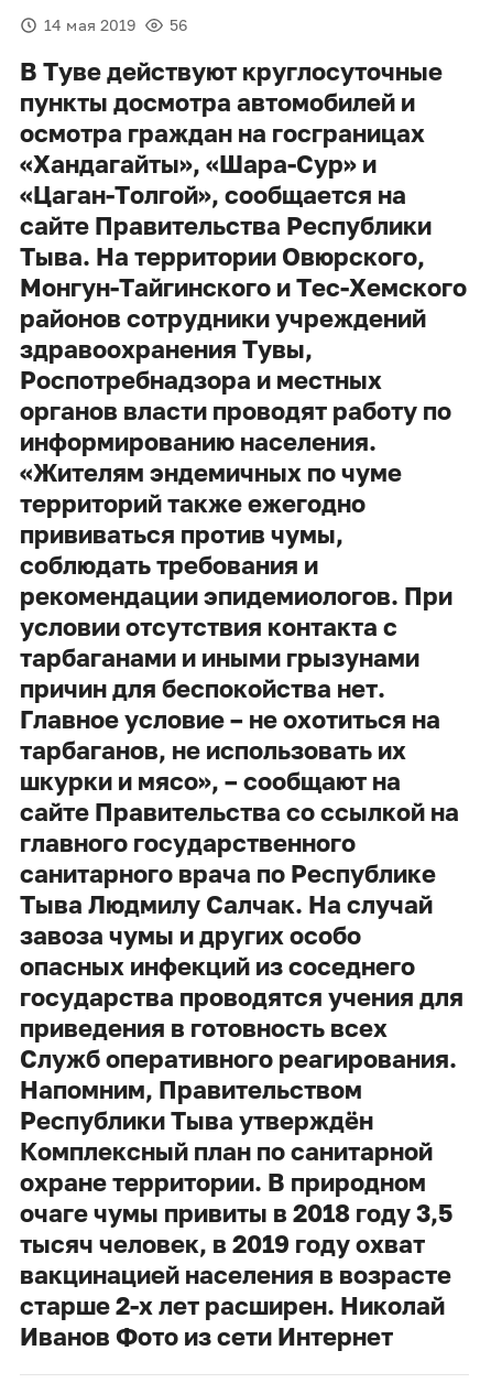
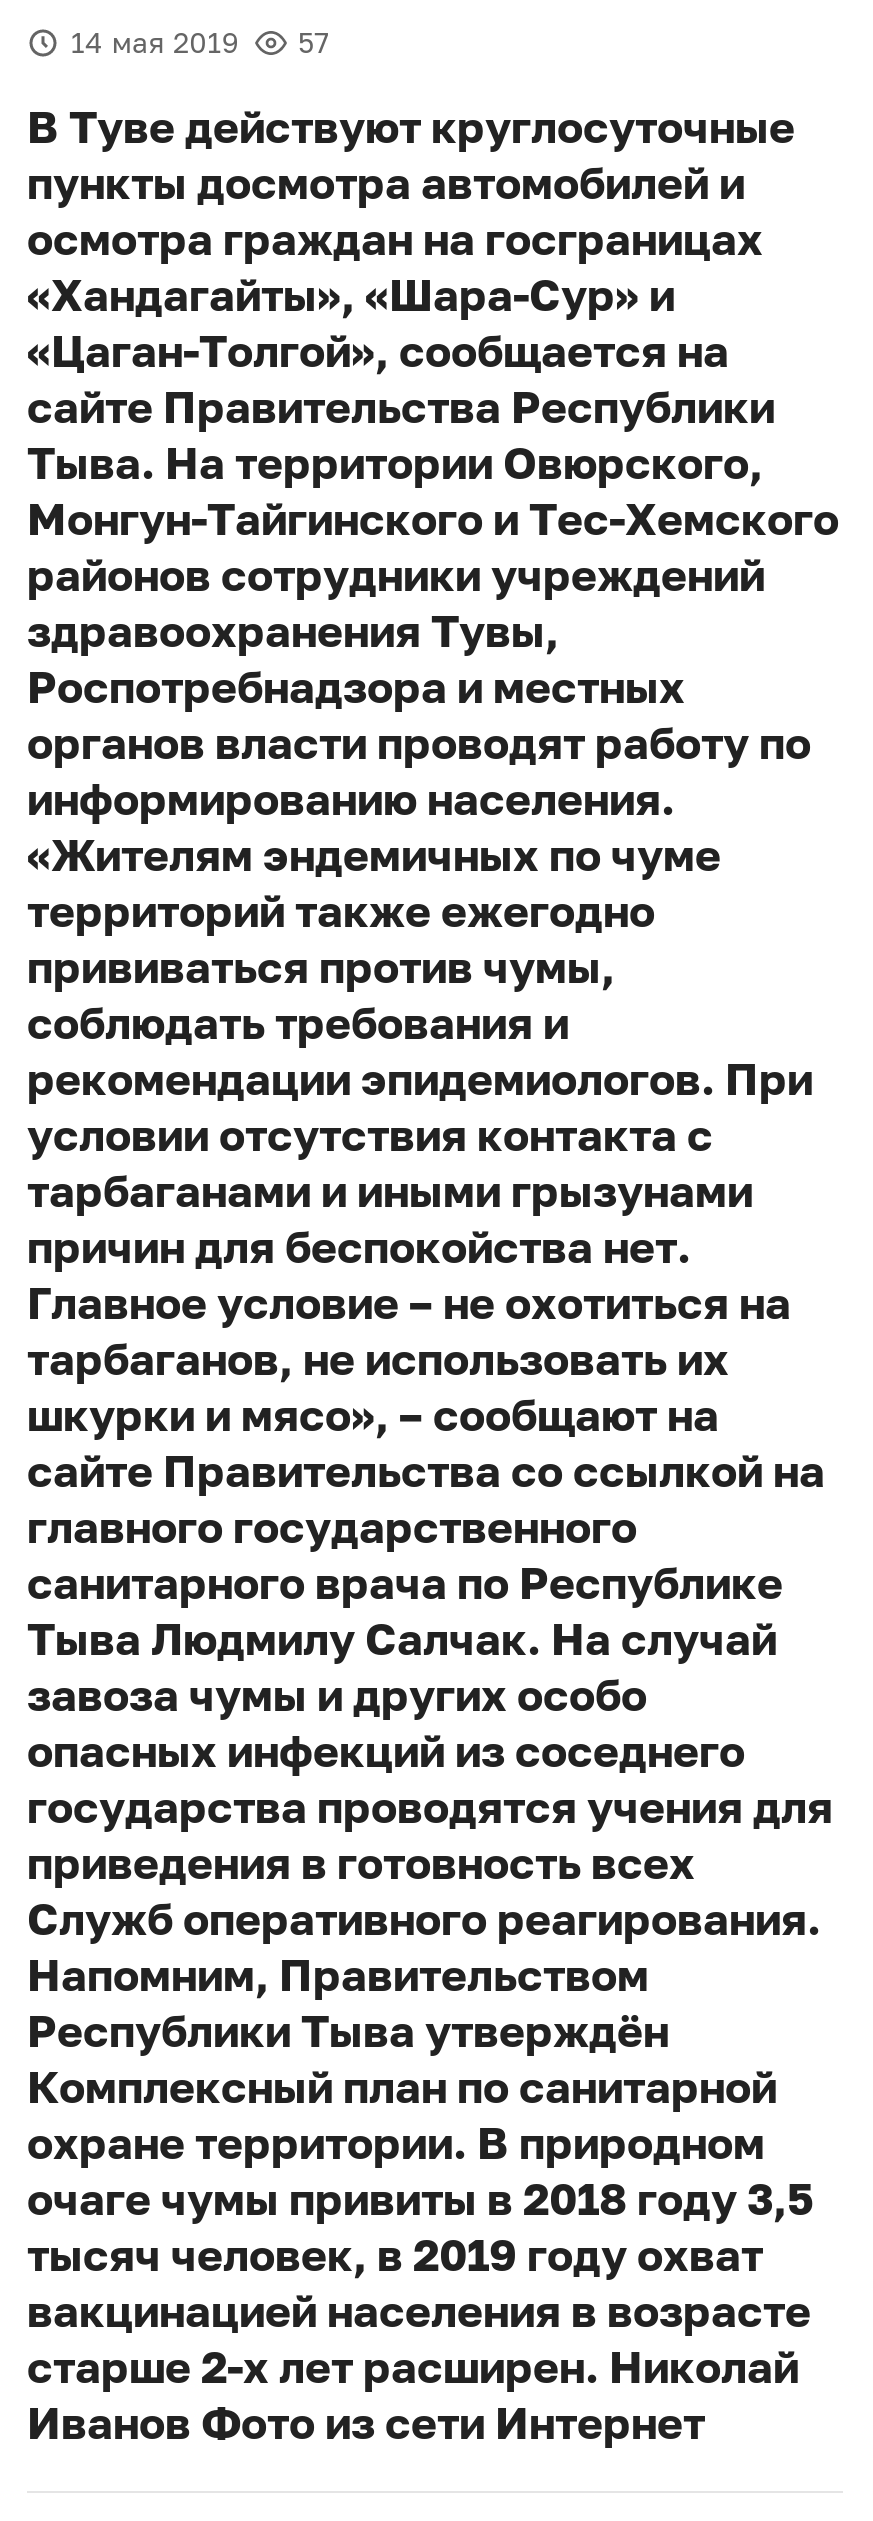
[44,15,187,34] 14 мая 2019 56 -> [71,25,329,59] 14 мая 2019 57

